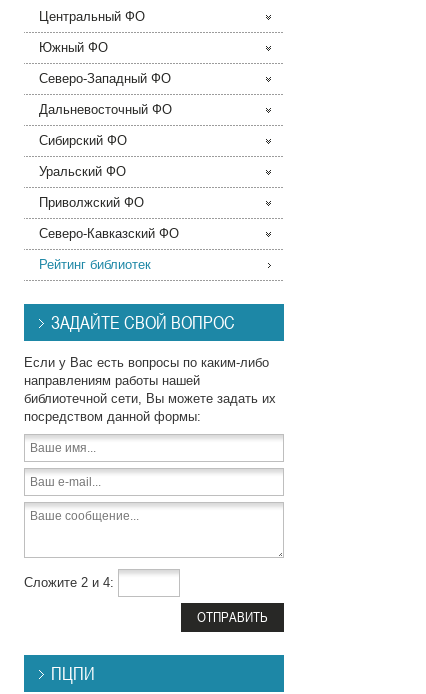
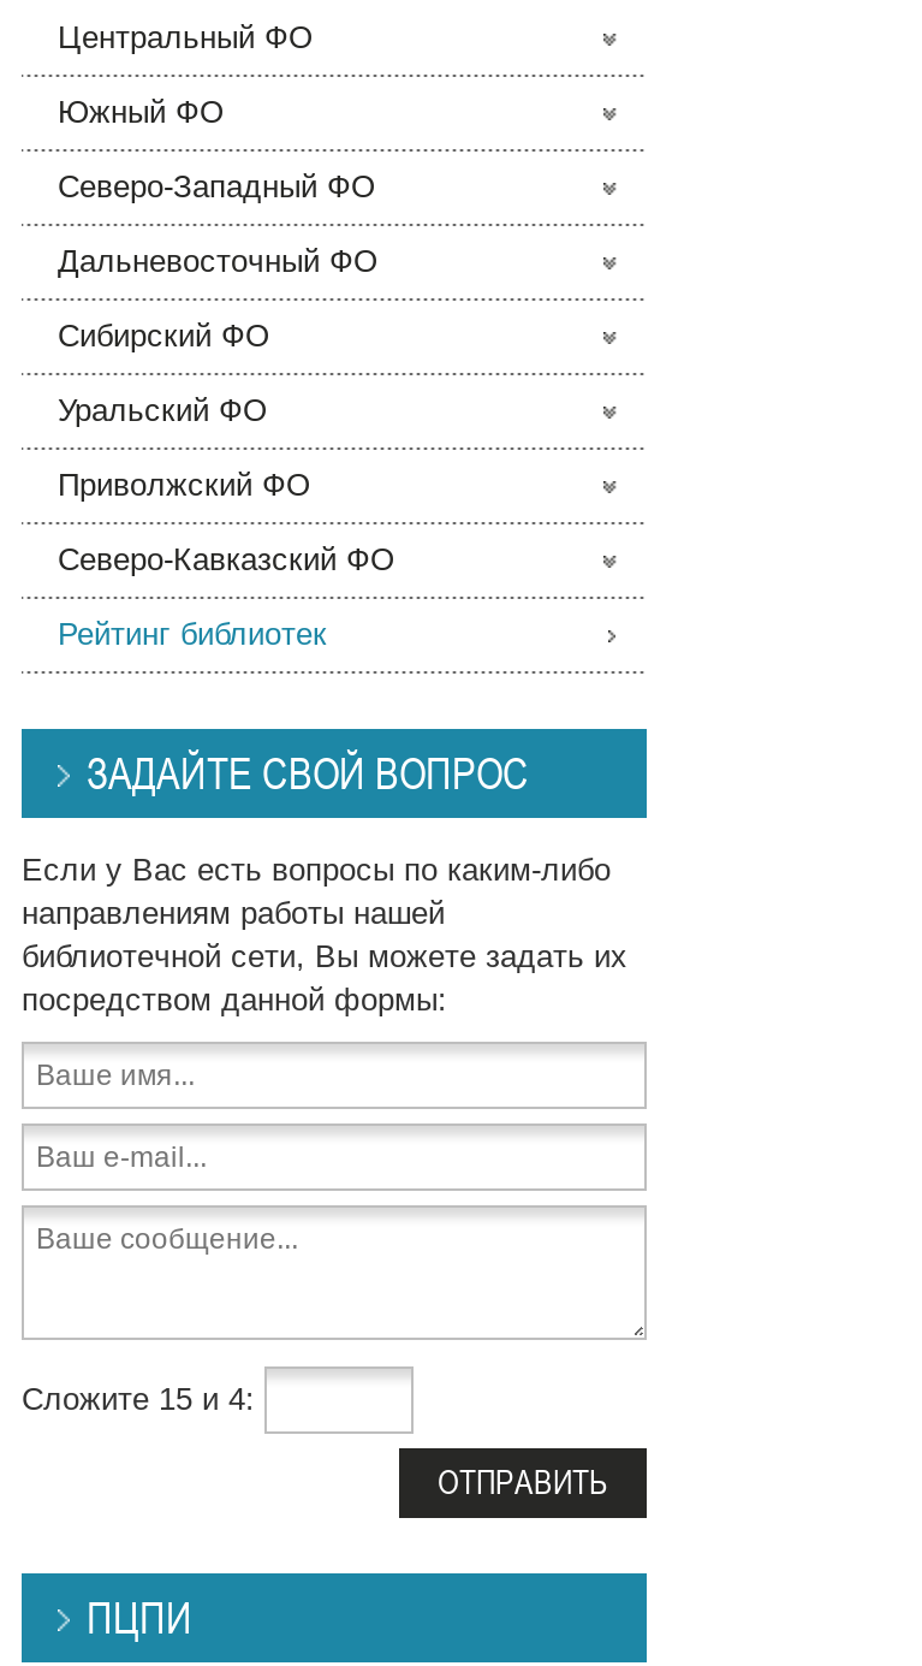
[24,575,118,590] Сложите 2 и 4: -> [22,1381,264,1417] Сложите 15 и 4:

